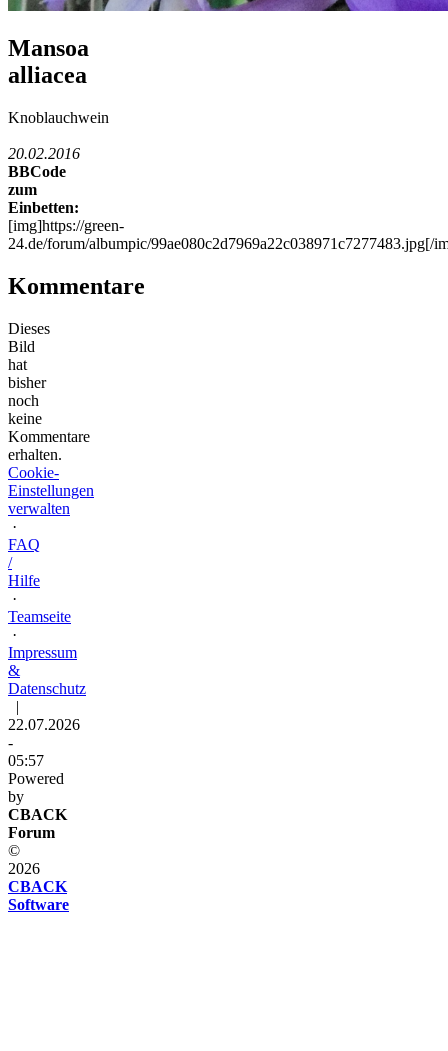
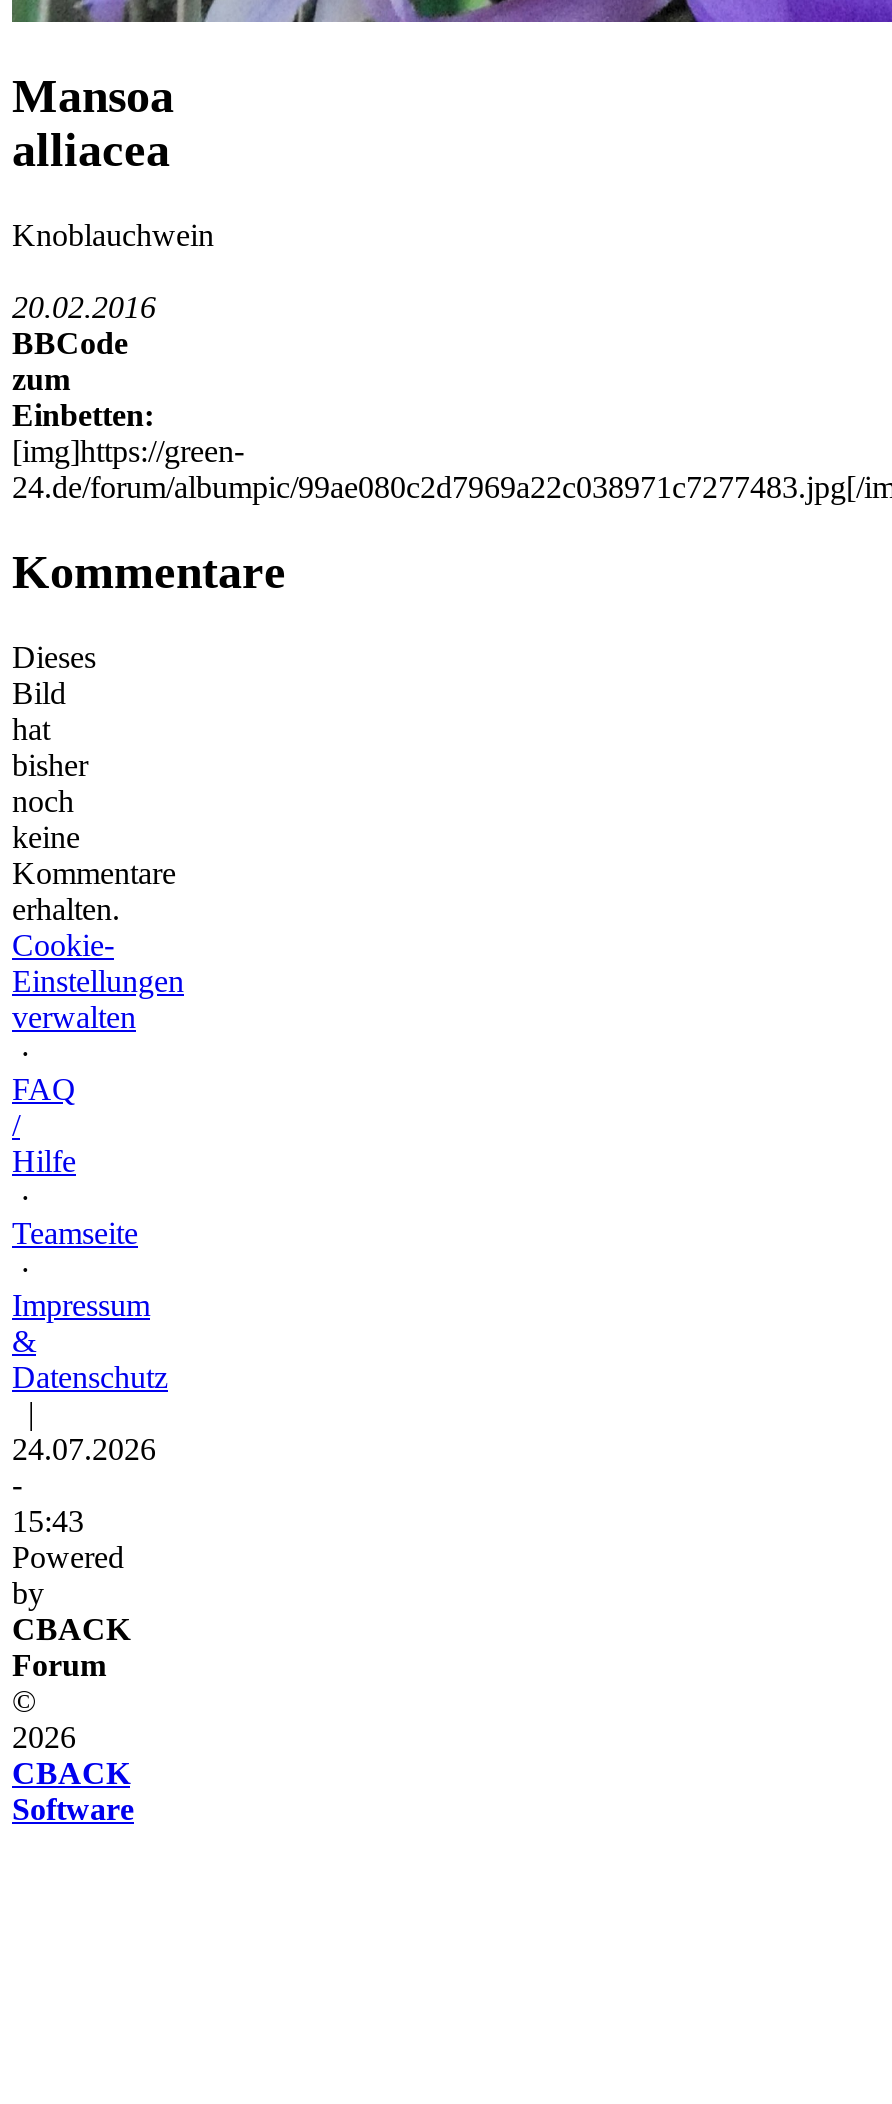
[8,715,80,732] 22.07.2026 -> [12,1431,156,1465] 24.07.2026
[8,751,44,768] 05:57 -> [12,1503,84,1537] 15:43

